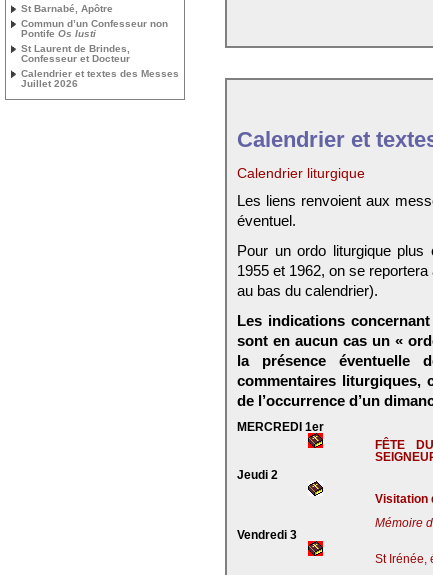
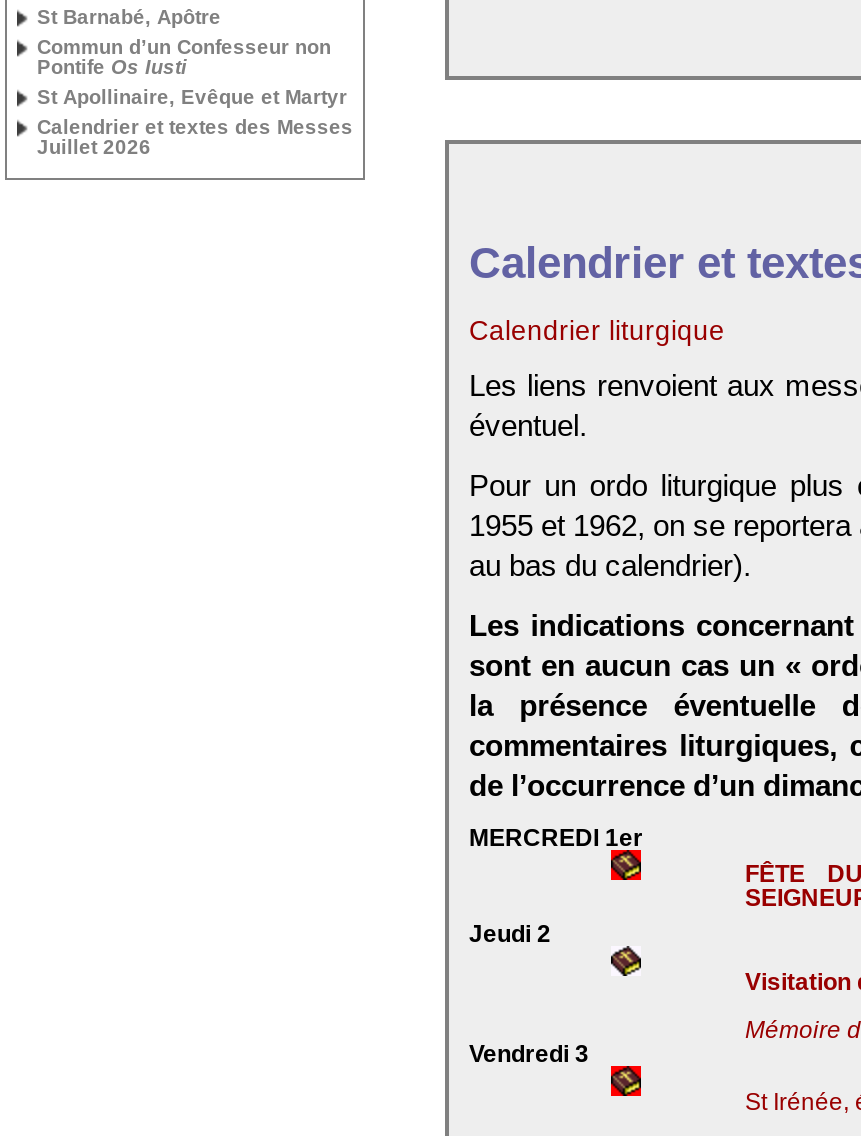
[21,43,130,64] St Laurent de Brindes, | Confesseur et Docteur -> [37,86,347,108] St Apollinaire, Evêque et Martyr

